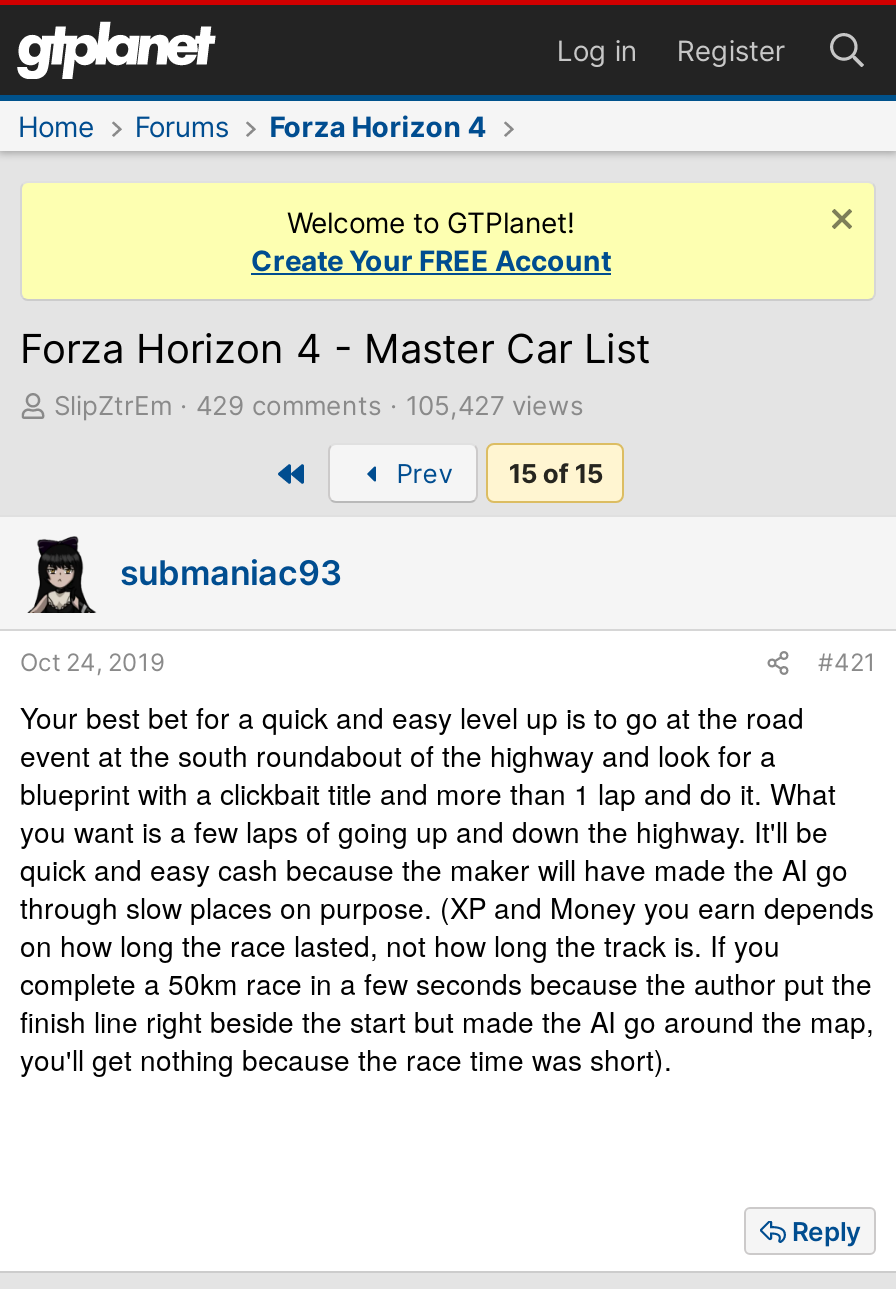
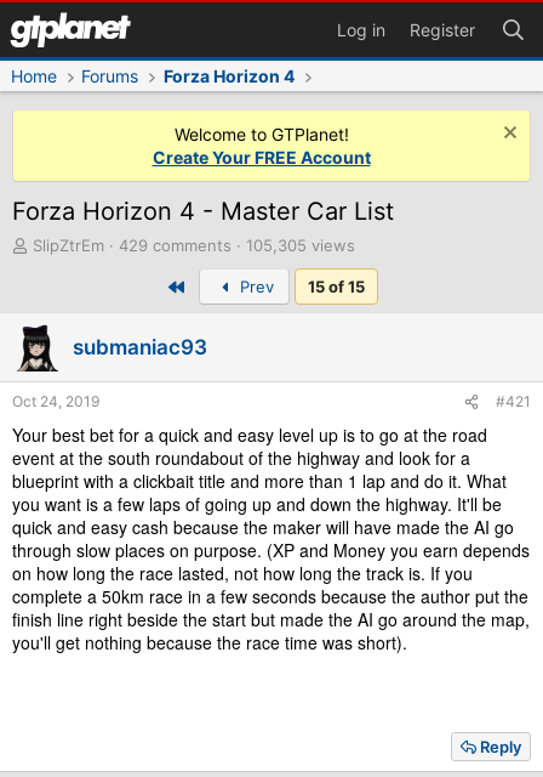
[196,389,584,421] 429 comments 105,427 views -> [119,236,355,255] 429 comments 105,305 views

